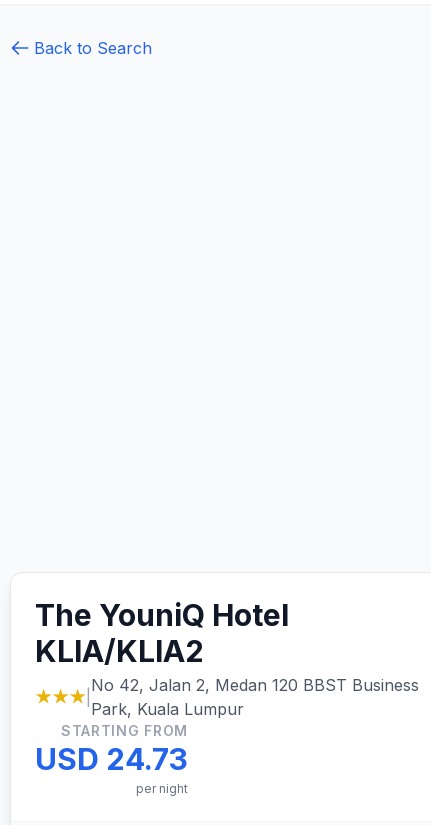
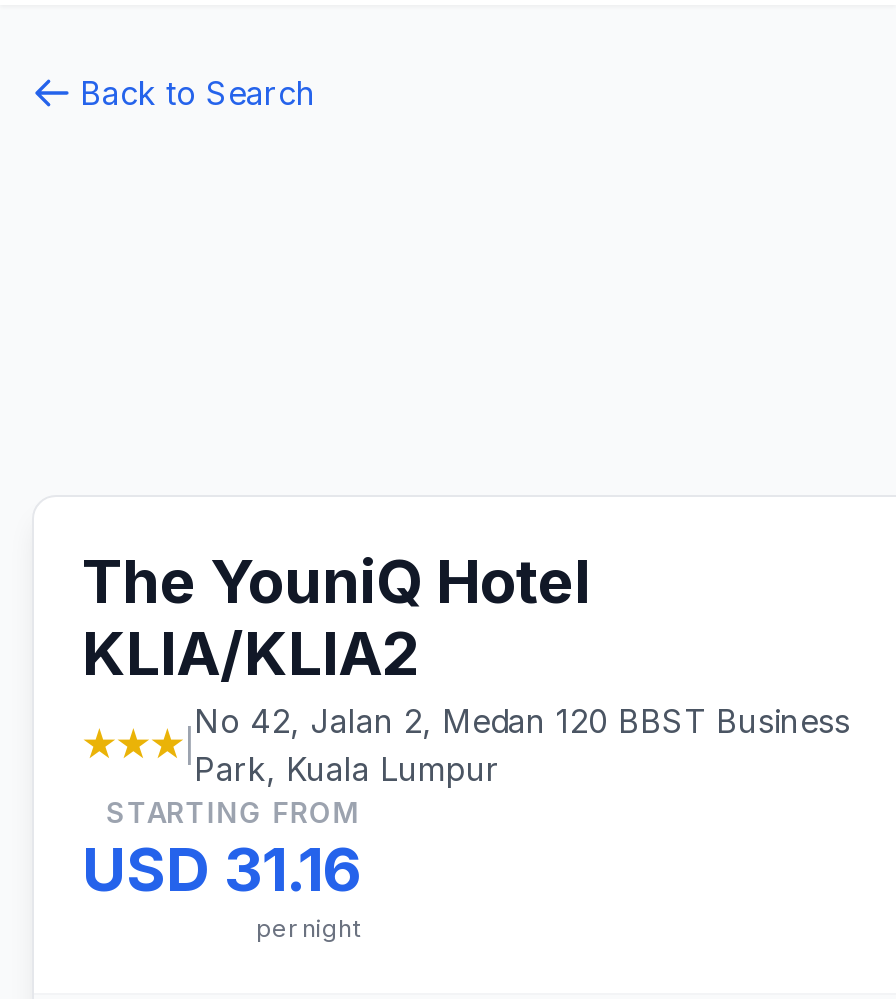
[35,741,188,777] USD 24.73 -> [82,833,360,905] USD 31.16

